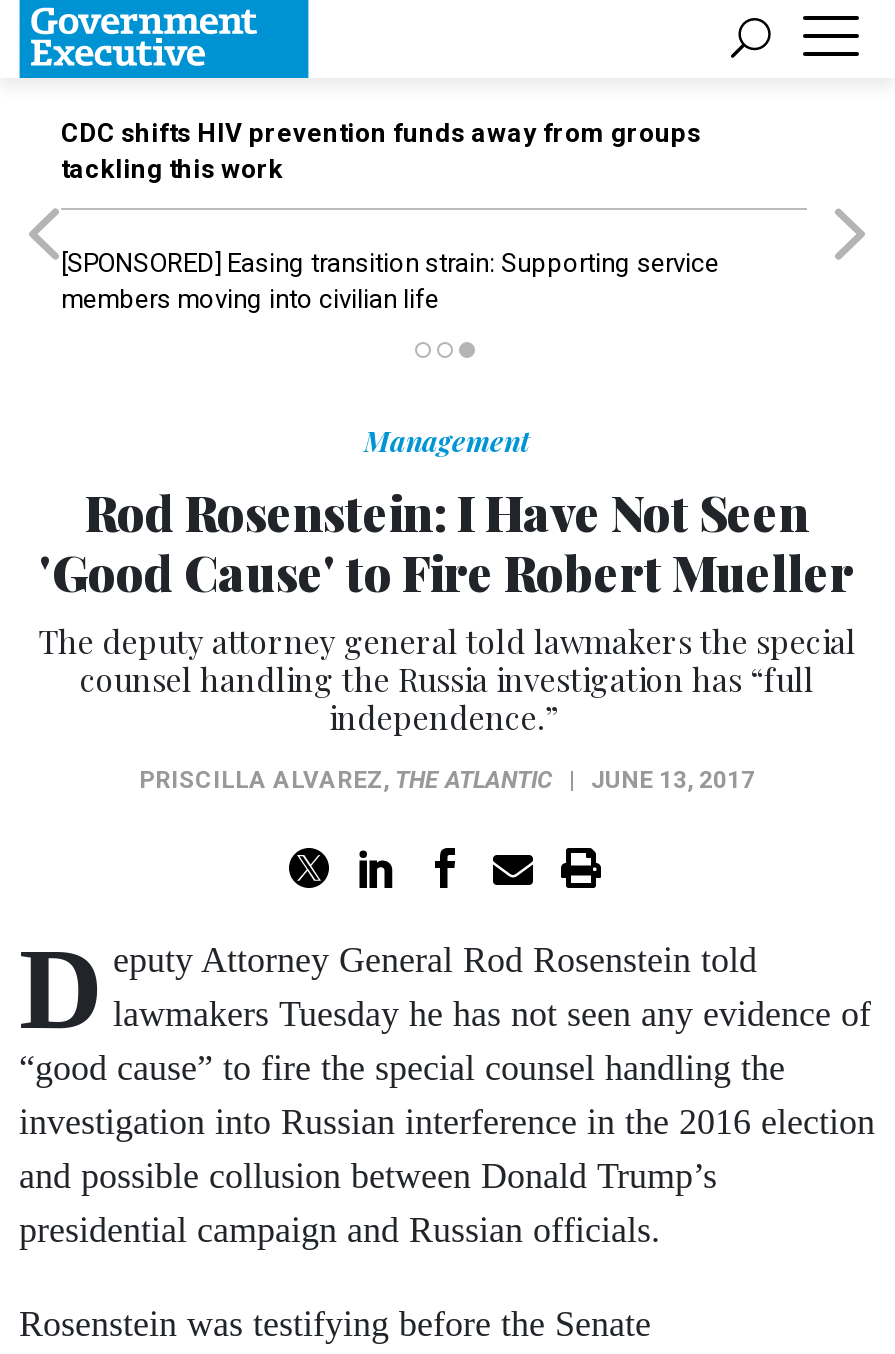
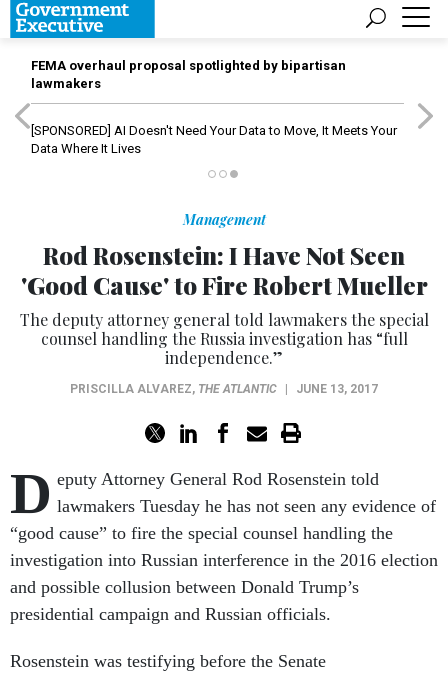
[61,118,701,184] CDC shifts HIV prevention funds away from groups | tackling this work -> [31,58,346,91] FEMA overhaul proposal spotlighted by bipartisan | lawmakers
[61,248,719,314] [SPONSORED] Easing transition strain: Supporting service | members moving into civilian life -> [31,123,397,156] [SPONSORED] AI Doesn't Need Your Data to Move, It Meets Your | Data Where It Lives

